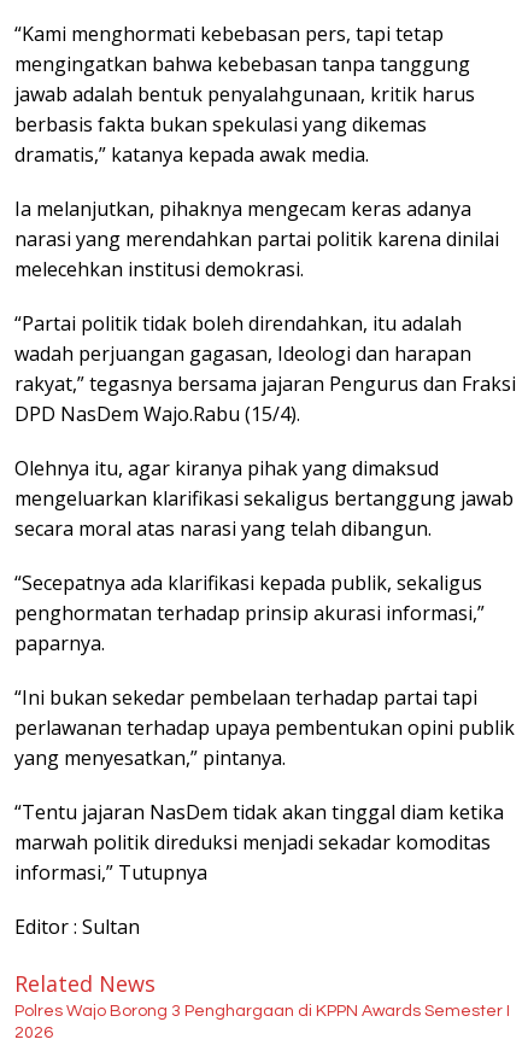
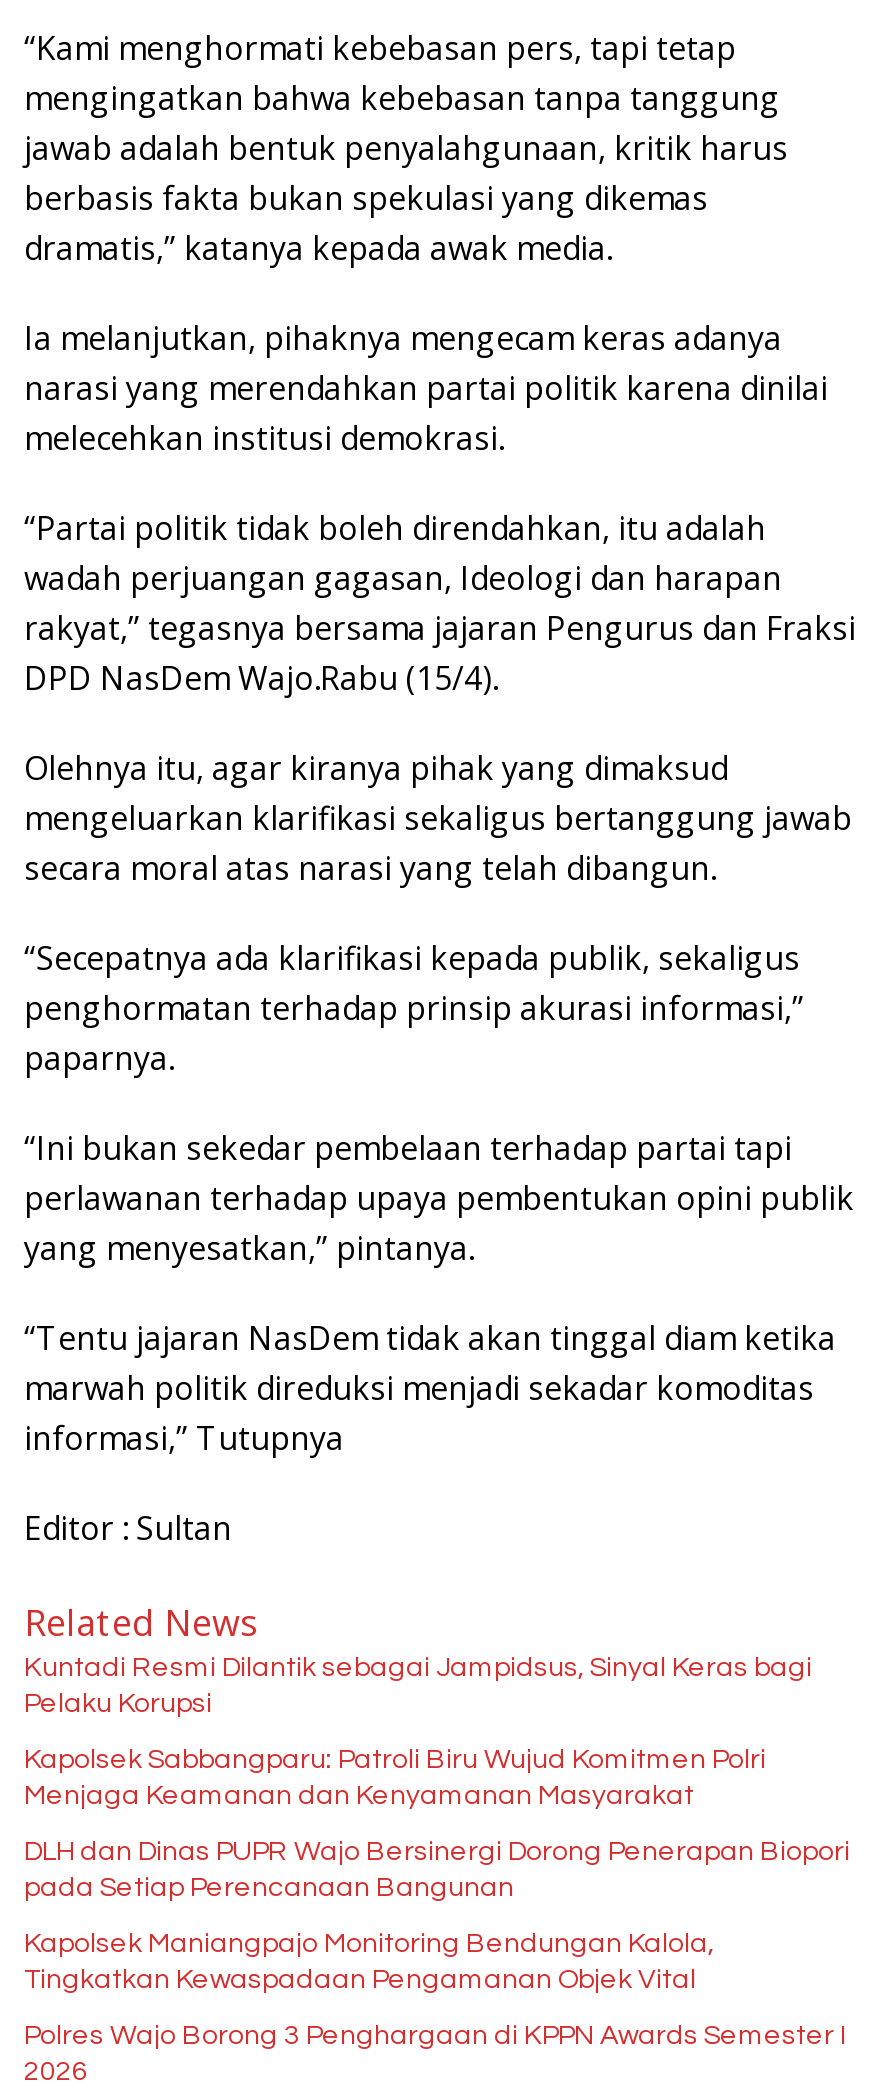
none -> [24,1655,850,1995] Kuntadi Resmi Dilantik sebagai Jampidsus, Sinyal Keras bagi | Pelaku Korupsi | Kapolsek Sabbangparu: Patroli Biru Wujud Komitmen Polri | Menjaga Keamanan dan Kenyamanan Masyarakat | DLH dan Dinas PUPR Wajo Bersinergi Dorong Penerapan Biopori | pada Setiap Perencanaan Bangunan | Kapolsek Maniangpajo Monitoring Bendungan Kalola, | Tingkatkan Kewaspadaan Pengamanan Objek Vital

